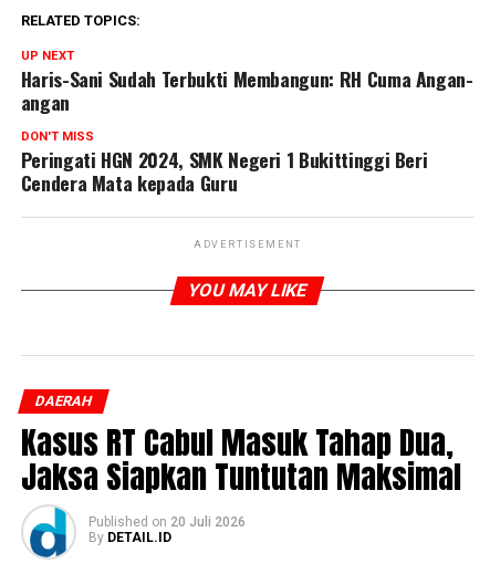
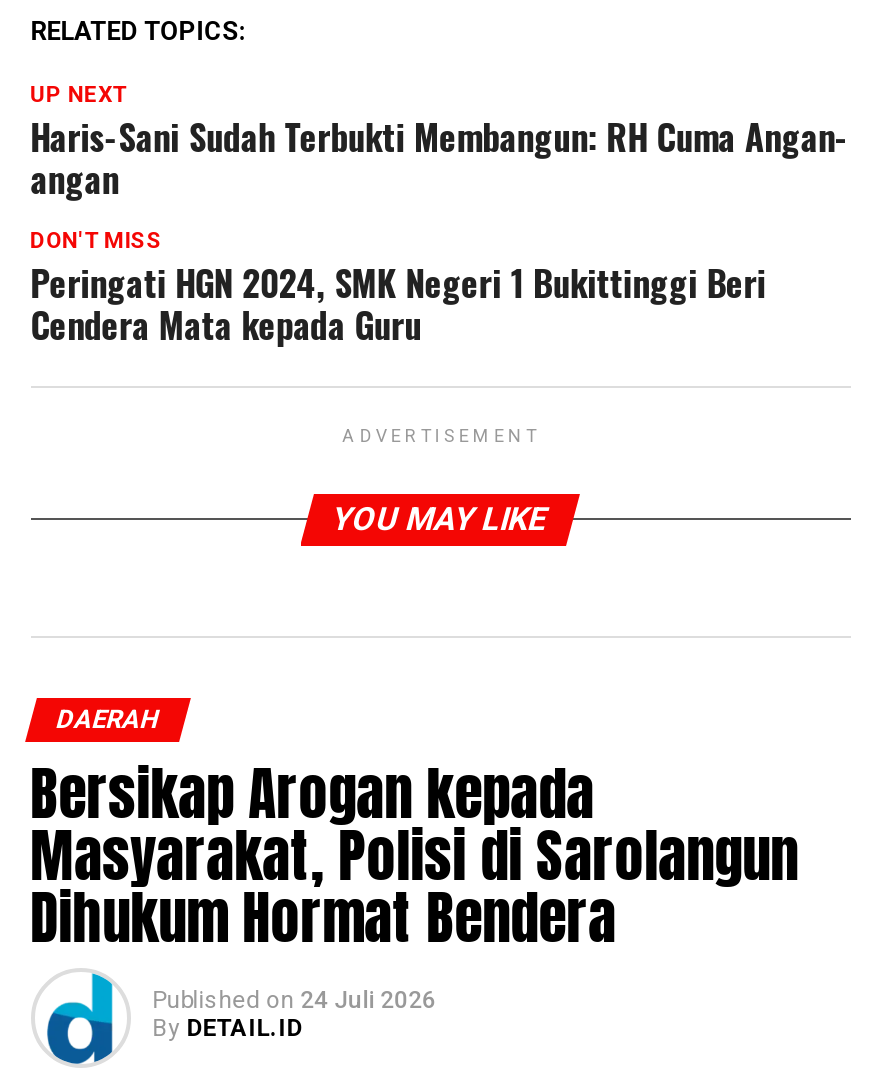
[21,418,461,530] Kasus RT Cabul Masuk Tahap Dua, | Jaksa Siapkan Tuntutan Maksimal | Published on 20 Juli 2026 -> [30,750,798,1014] Bersikap Arogan kepada | Masyarakat, Polisi di Sarolangun | Dihukum Hormat Bendera | Published on 24 Juli 2026

